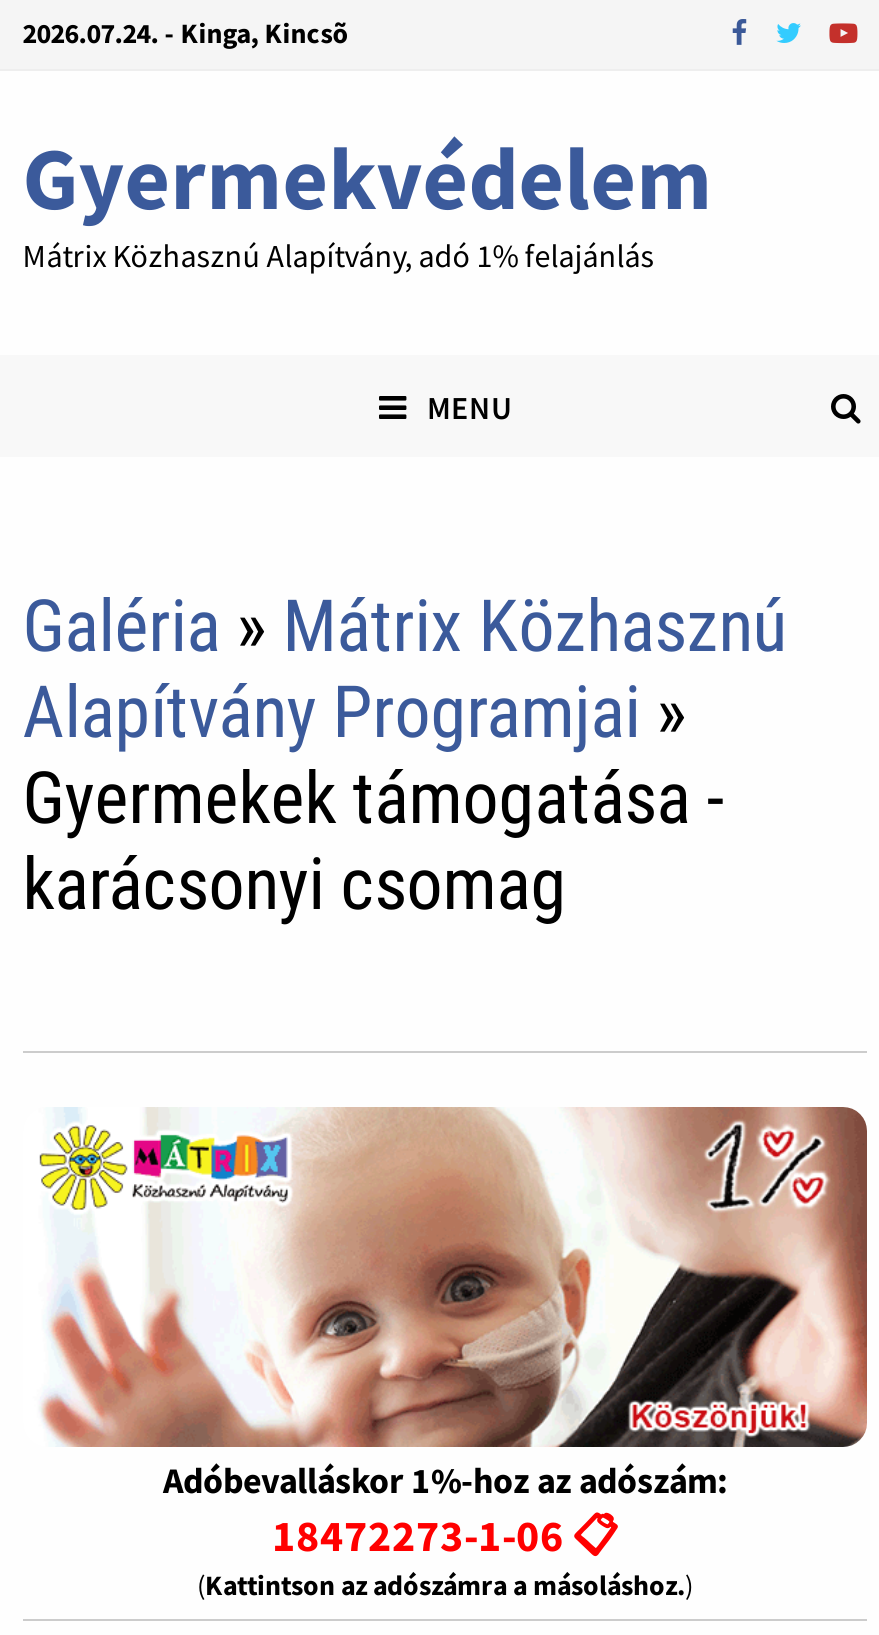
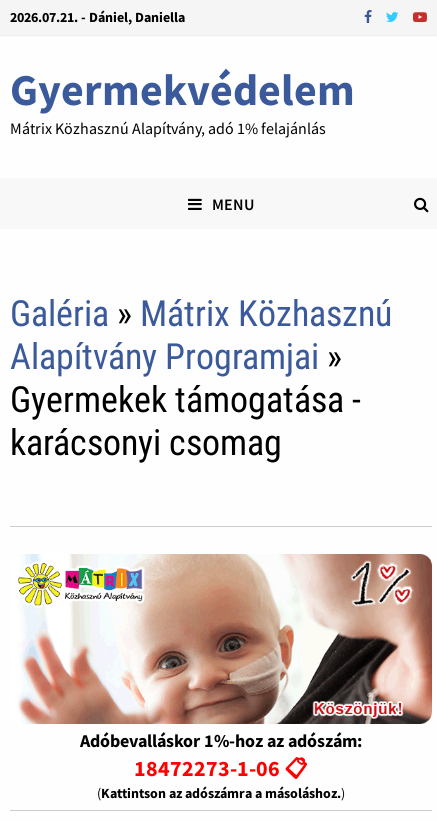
[23,15,349,51] 2026.07.24. - Kinga, Kincsõ -> [10,8,185,26] 2026.07.21. - Dániel, Daniella

